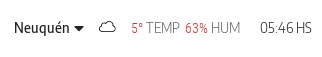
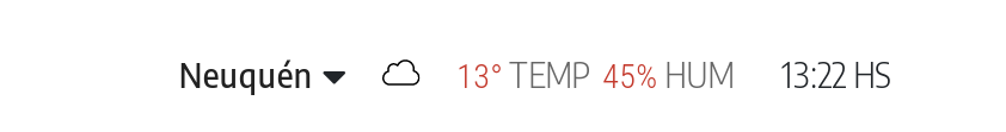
[131,18,240,35] 5° TEMP 63% HUM -> [457,54,734,94] 13° TEMP 45% HUM
[260,19,312,36] 05:46 HS -> [782,55,892,95] 13:22 HS

